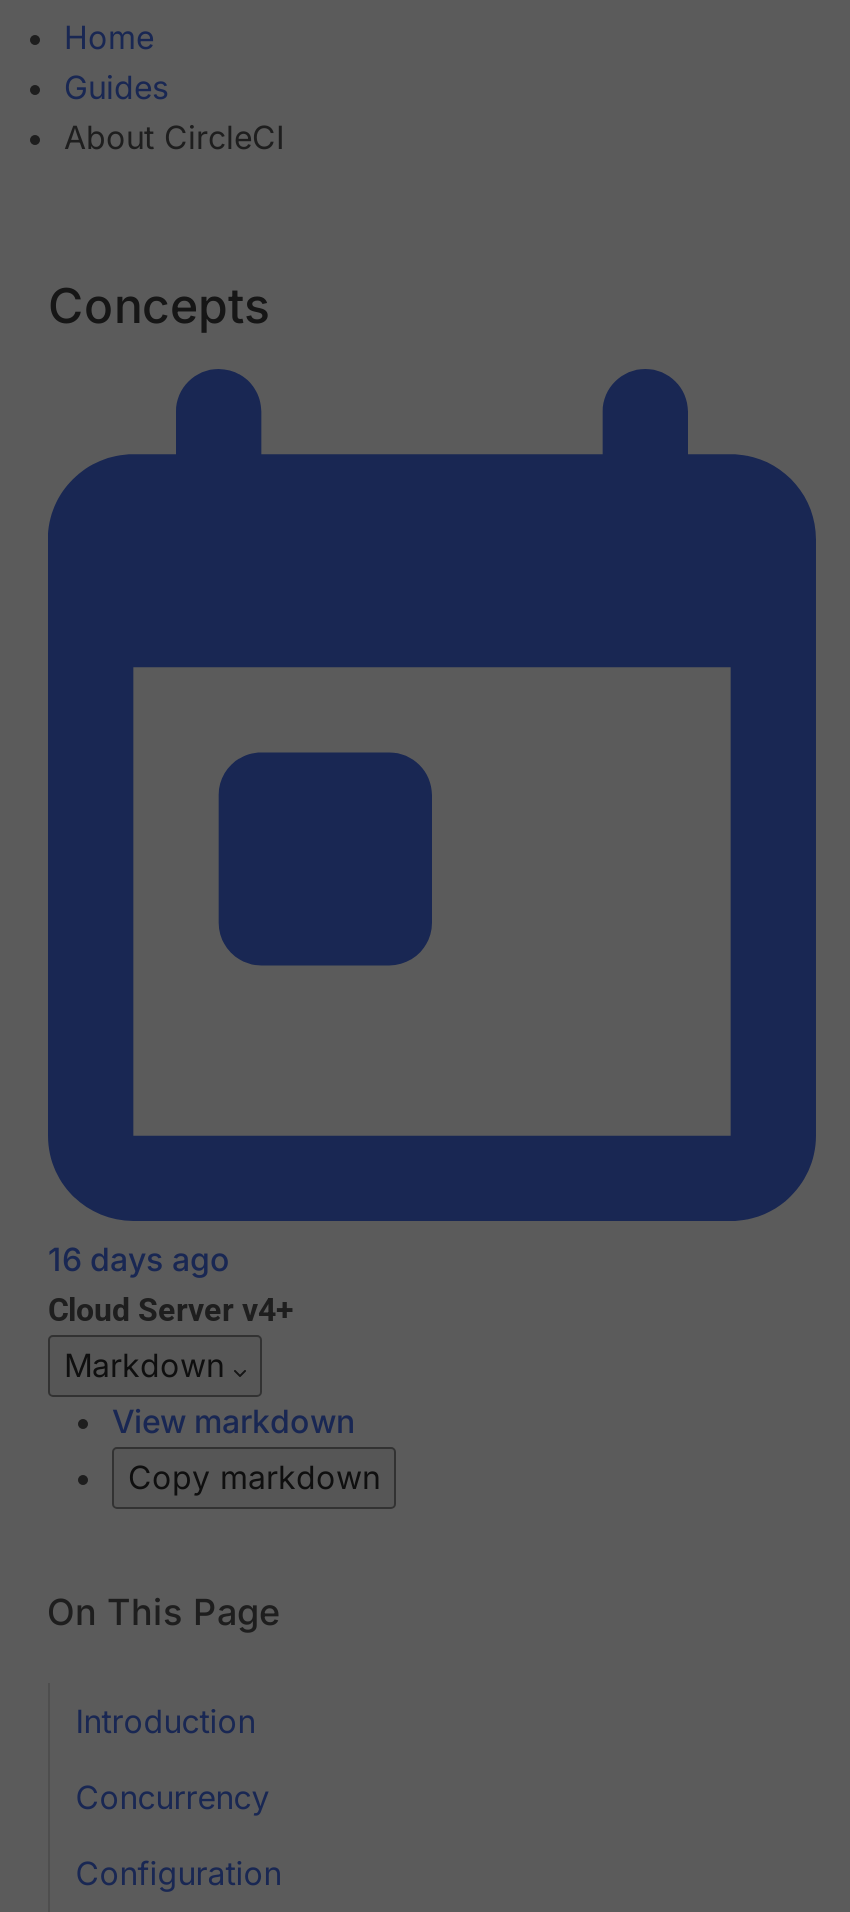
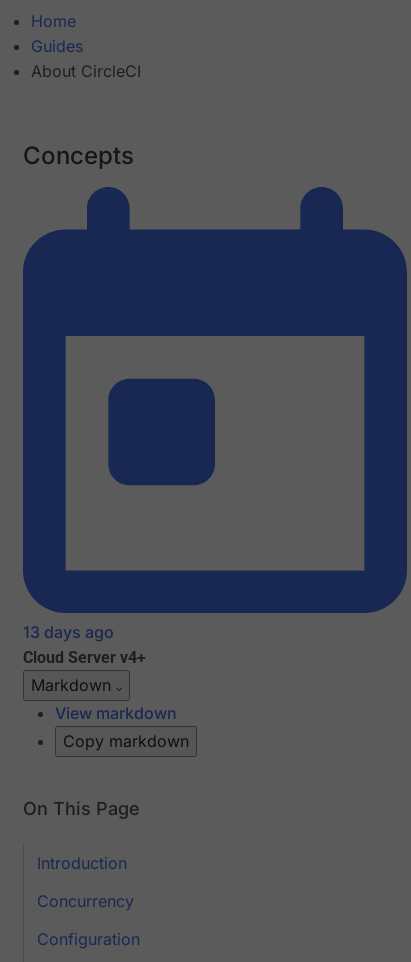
[48,1240,230,1280] 16 days ago -> [23,622,114,642] 13 days ago

